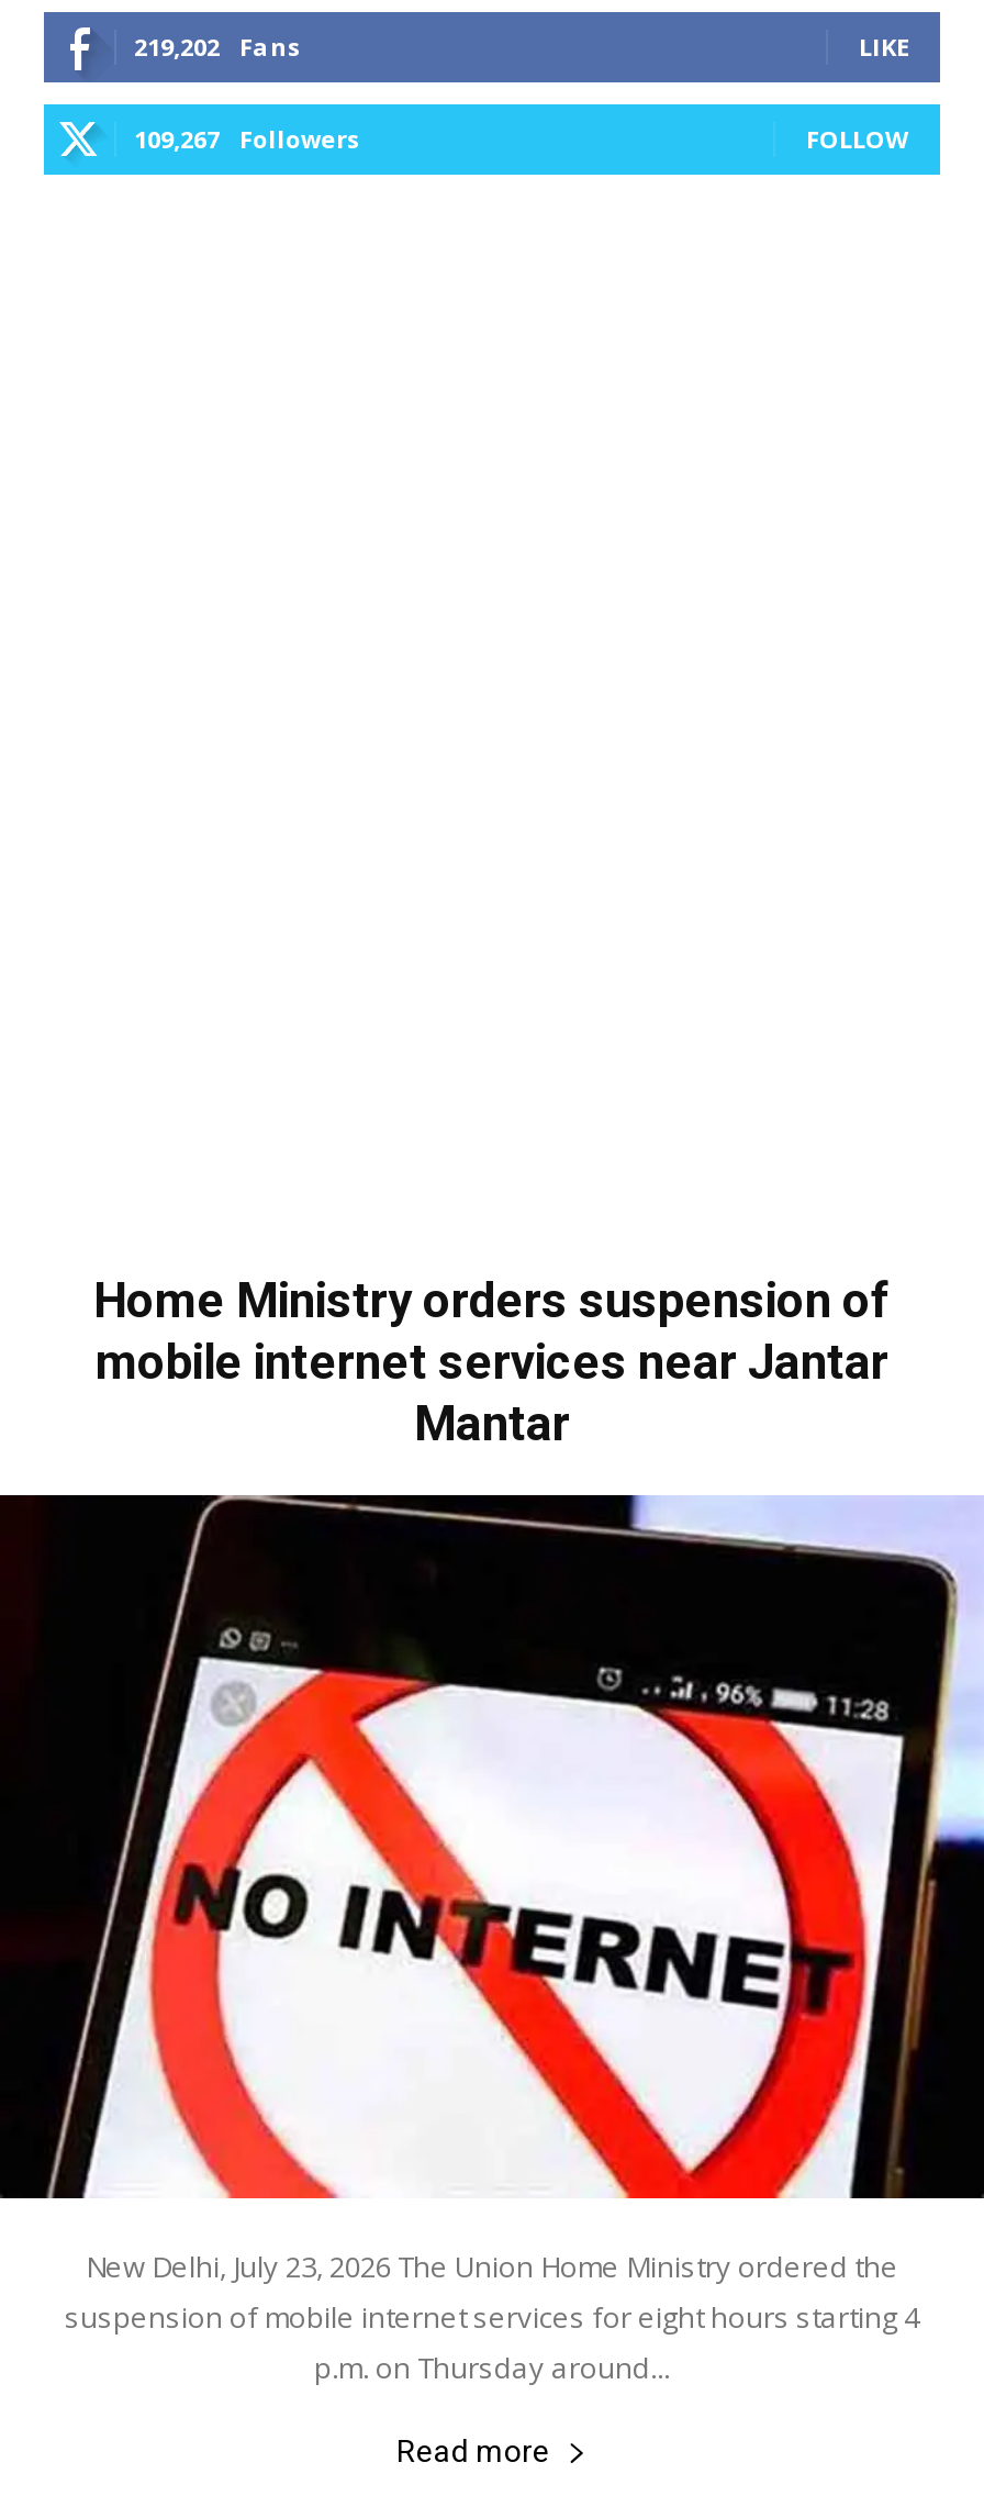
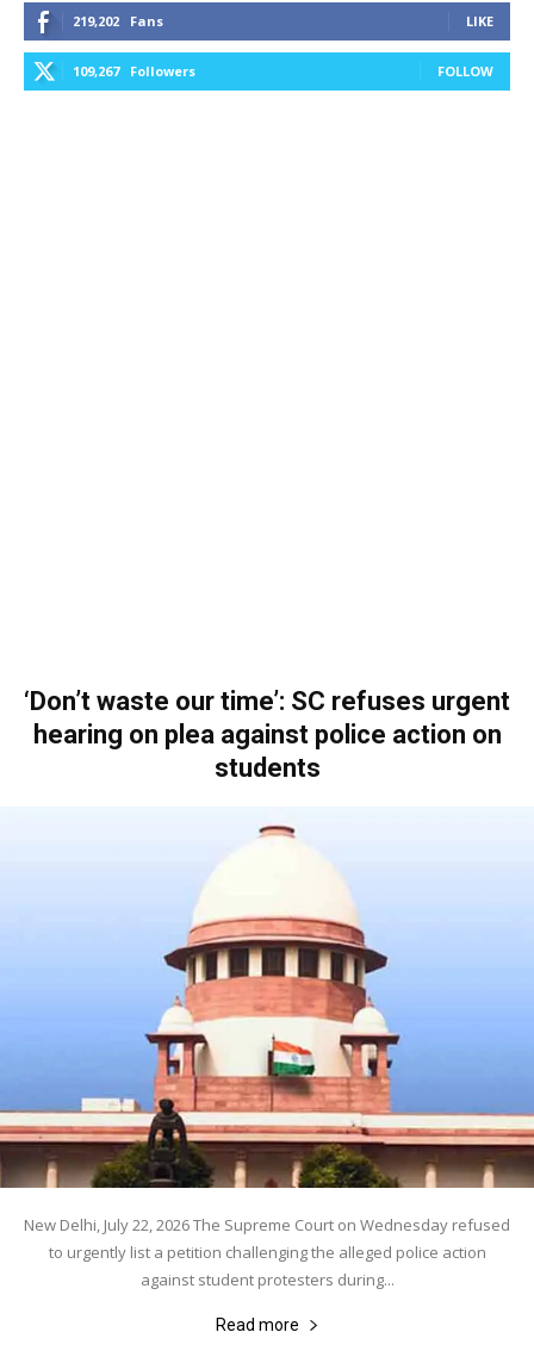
[93,1273,891,1451] Home Ministry orders suspension of | mobile internet services near Jantar | Mantar -> [24,686,510,783] ‘Don’t waste our time’: SC refuses urgent | hearing on plea against police action on | students
[7,1493,977,2387] [image] | New Delhi, July 23, 2026 The Union Home Ministry ordered the | suspension of mobile internet services for eight hours starting 4 | p.m. on Thursday around... -> [4,807,530,1290] [image] | New Delhi, July 22, 2026 The Supreme Court on Wednesday refused | to urgently list a petition challenging the alleged police action | against student protesters during...

